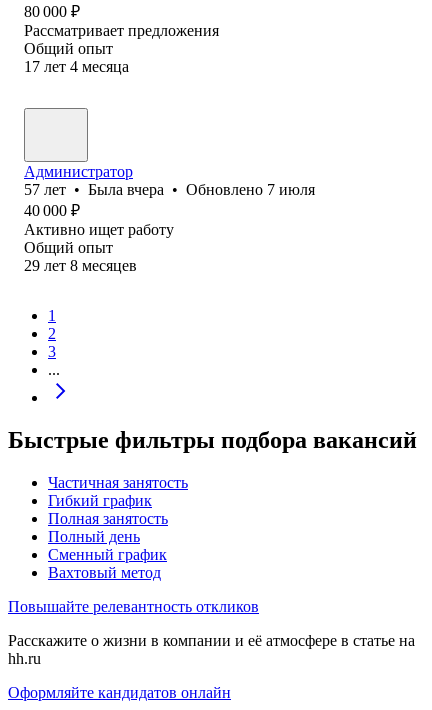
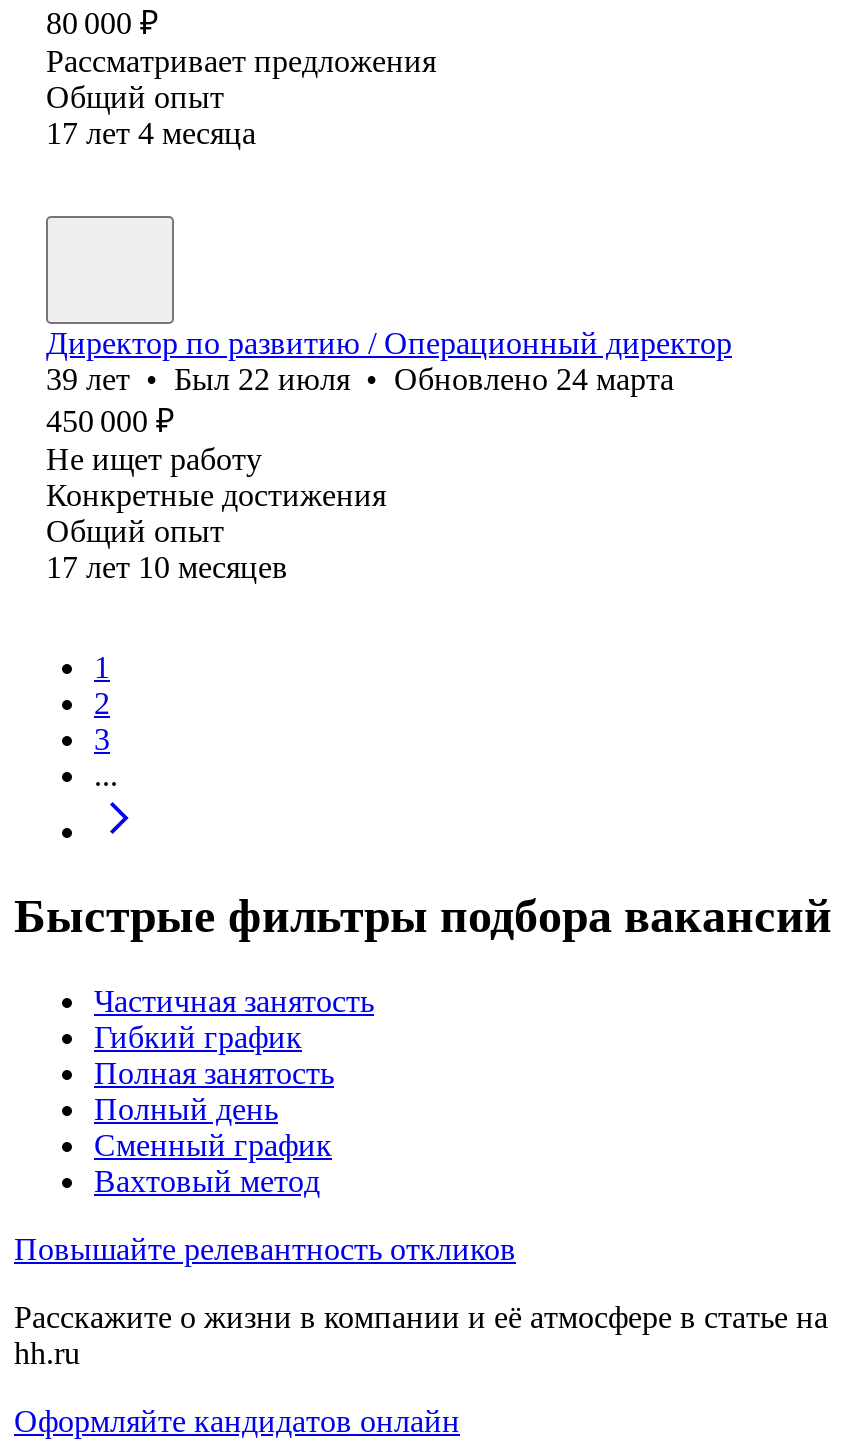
[24,163,315,238] Администратор | 57 лет • Была вчера • Обновлено 7 июля | 40 000 ₽ | Активно ищет работу -> [46,326,732,512] Директор по развитию / Операционный директор | 39 лет • Был 22 июля • Обновлено 24 марта | 450 000 ₽ | Не ищет работу | Конкретные достижения
[24,257,137,274] 29 лет 8 месяцев -> [46,550,288,584] 17 лет 10 месяцев

